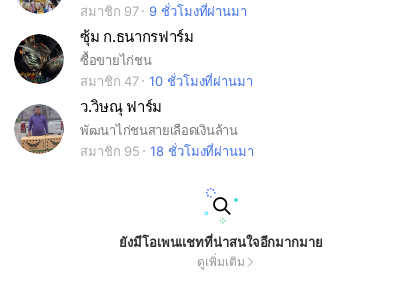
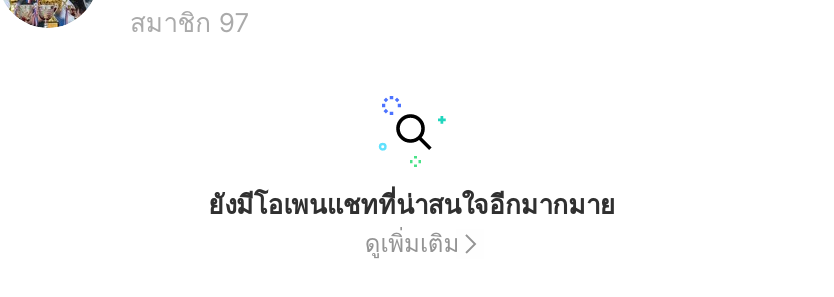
[13,3,254,159] [image] | 9 ชั่วโมงที่ผ่านมา | ซุ้ม ก.ธนากรฟาร์ม | ซื้อขายไก่ชน | สมาชิก 47 | 10 ชั่วโมงที่ผ่านมา | ว.วิษณุ ฟาร์ม | พัฒนาไก่ชนสายเลือดเงินล้าน | สมาชิก 95 | 18 ชั่วโมงที่ผ่านมา -> none
[13,103,65,154] [image] -> none

